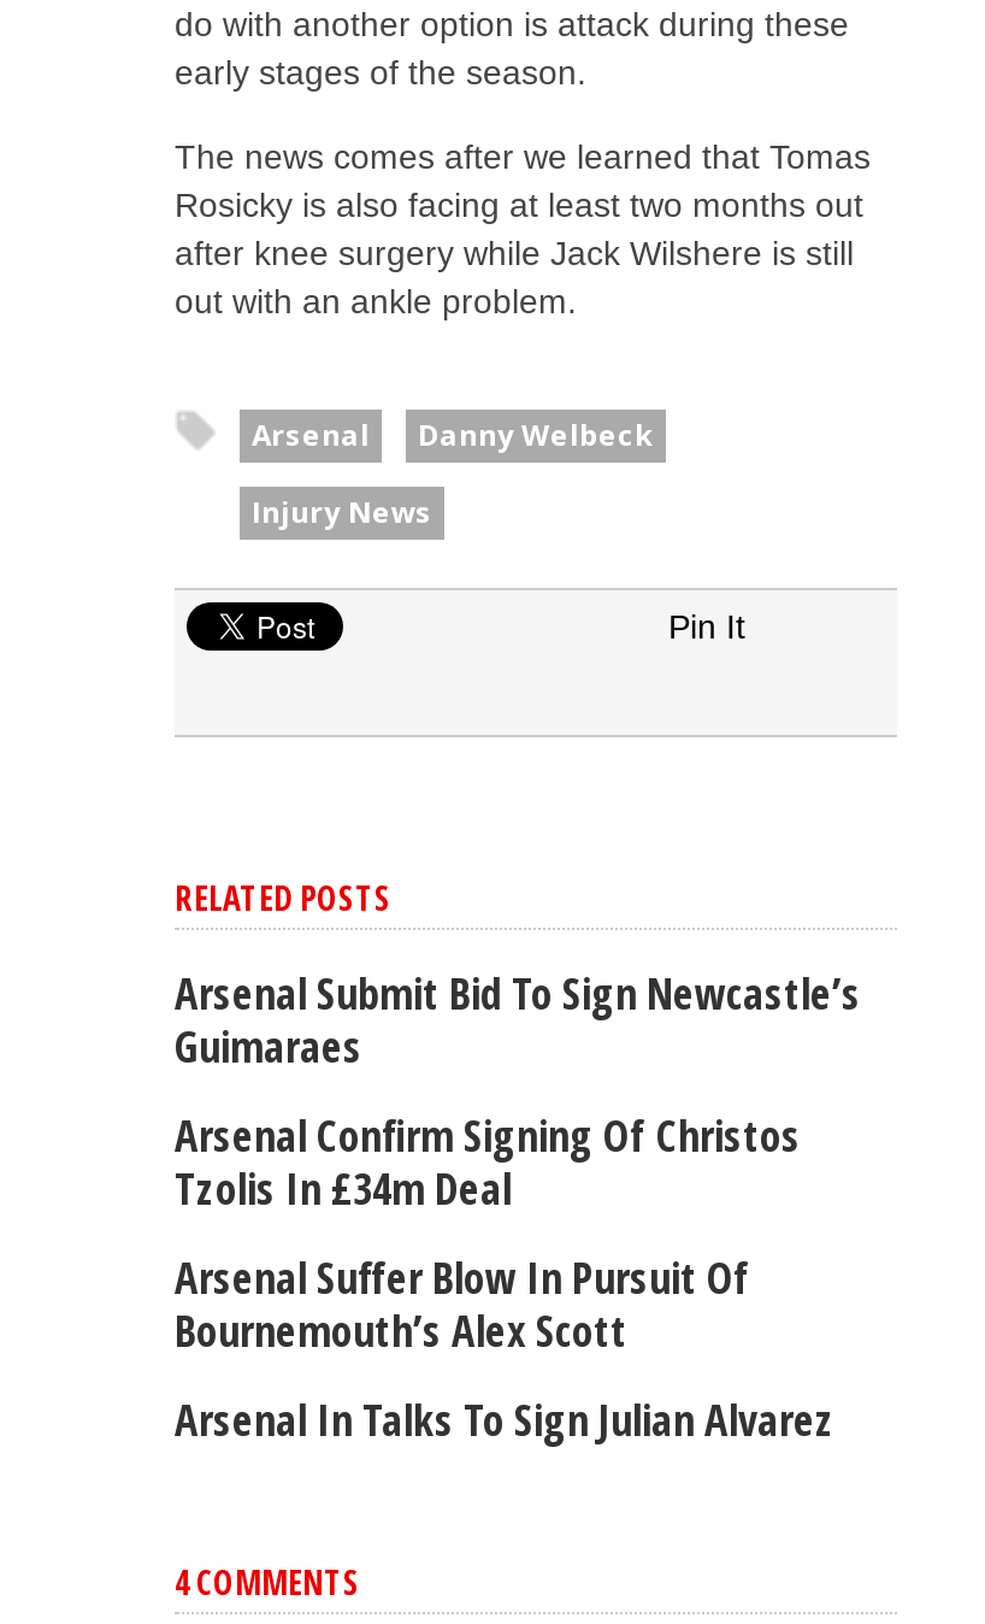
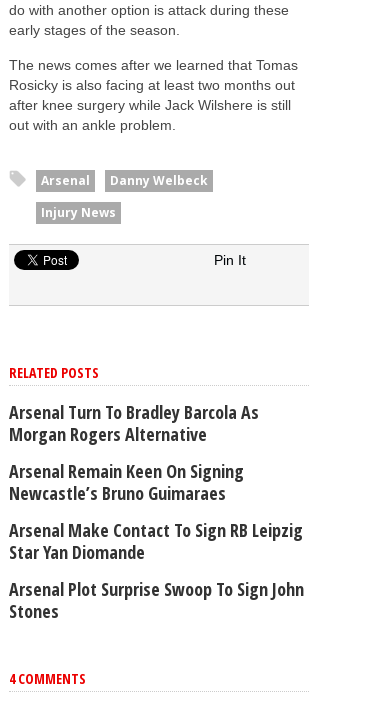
[175,963,861,1074] Arsenal Submit Bid To Sign Newcastle’s | Guimaraes -> [9,400,259,446] Arsenal Turn To Bradley Barcola As | Morgan Rogers Alternative
[175,1105,801,1216] Arsenal Confirm Signing Of Christos | Tzolis In £34m Deal -> [9,459,244,505] Arsenal Remain Keen On Signing | Newcastle’s Bruno Guimaraes
[175,1248,750,1358] Arsenal Suffer Blow In Pursuit Of | Bournemouth’s Alex Scott -> [9,518,303,564] Arsenal Make Contact To Sign RB Leipzig | Star Yan Diomande
[175,1390,834,1448] Arsenal In Talks To Sign Julian Alvarez -> [9,577,304,623] Arsenal Plot Surprise Swoop To Sign John | Stones

